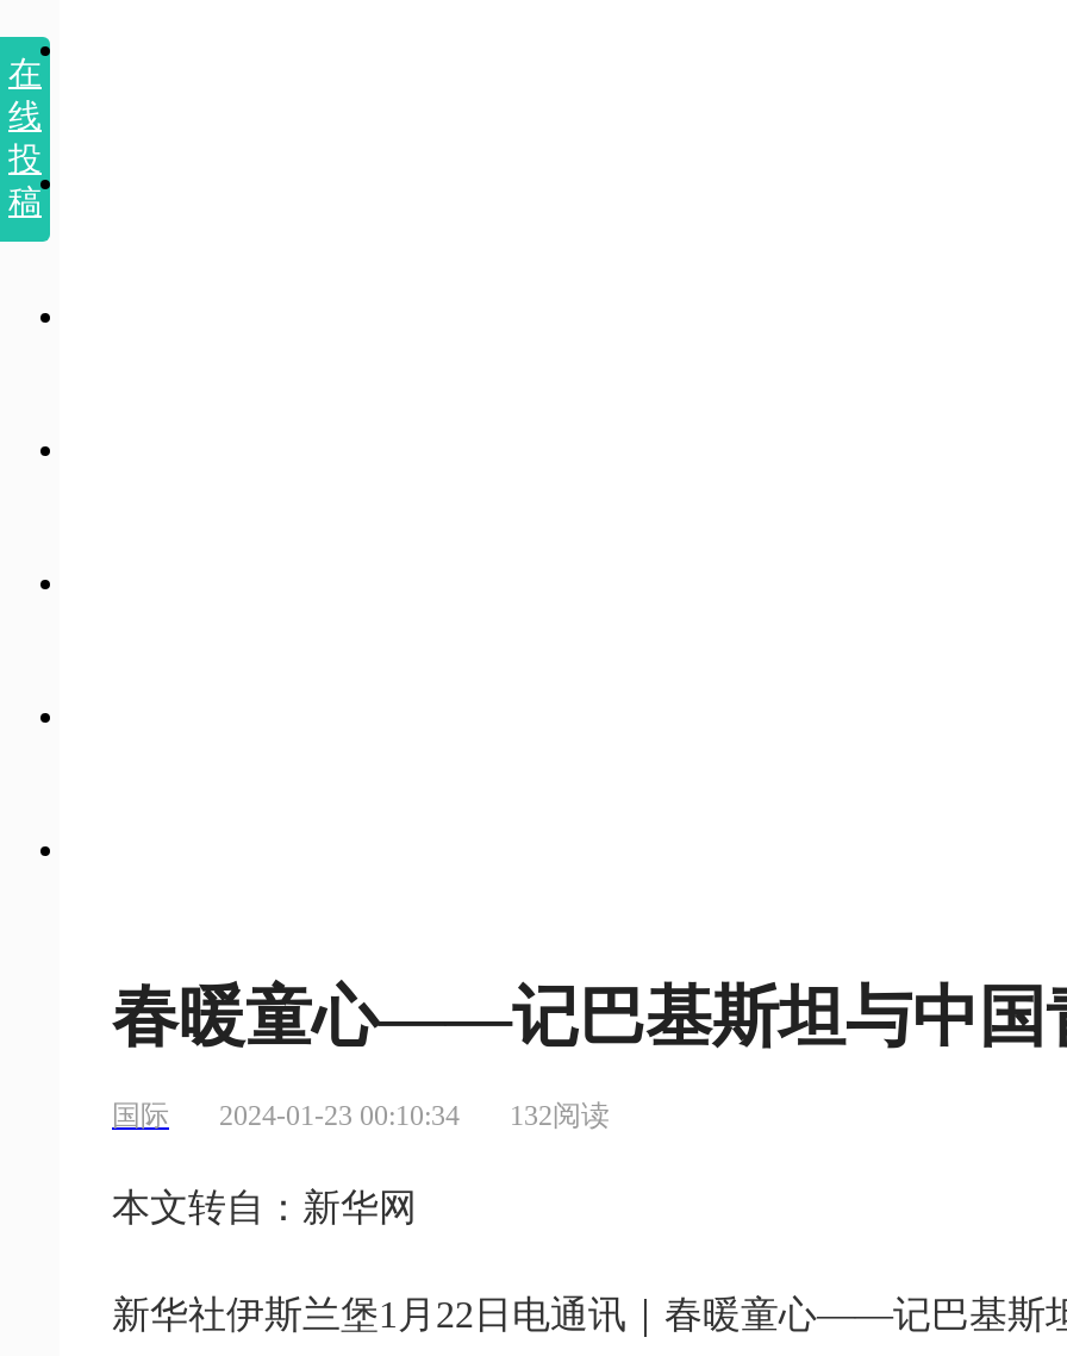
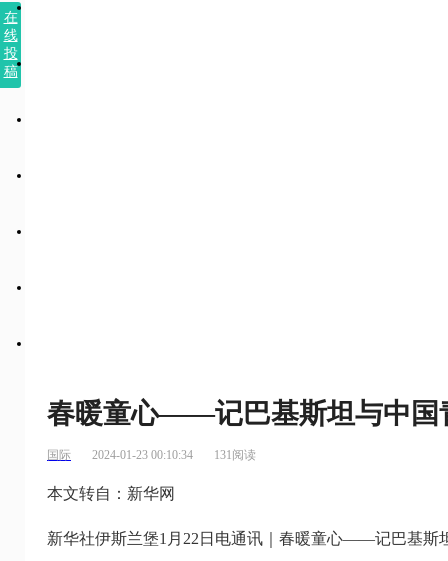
[510,1099,610,1132] 132阅读 -> [214,448,256,462] 131阅读

